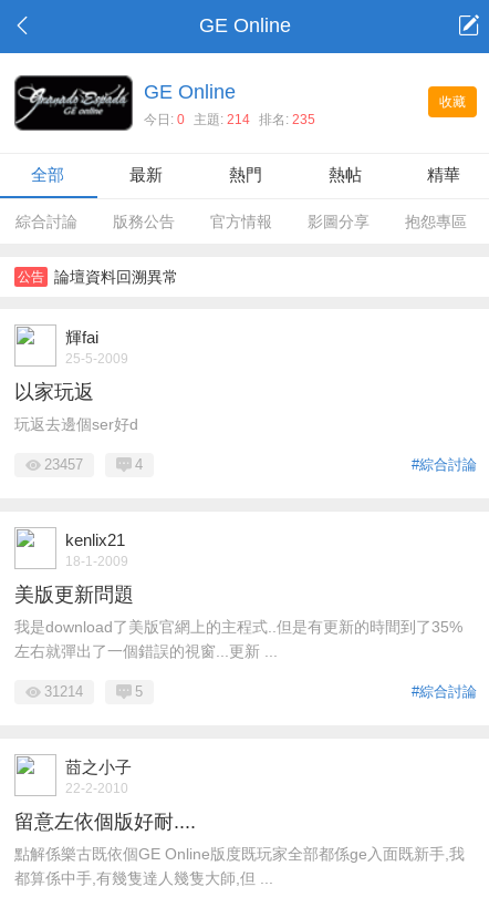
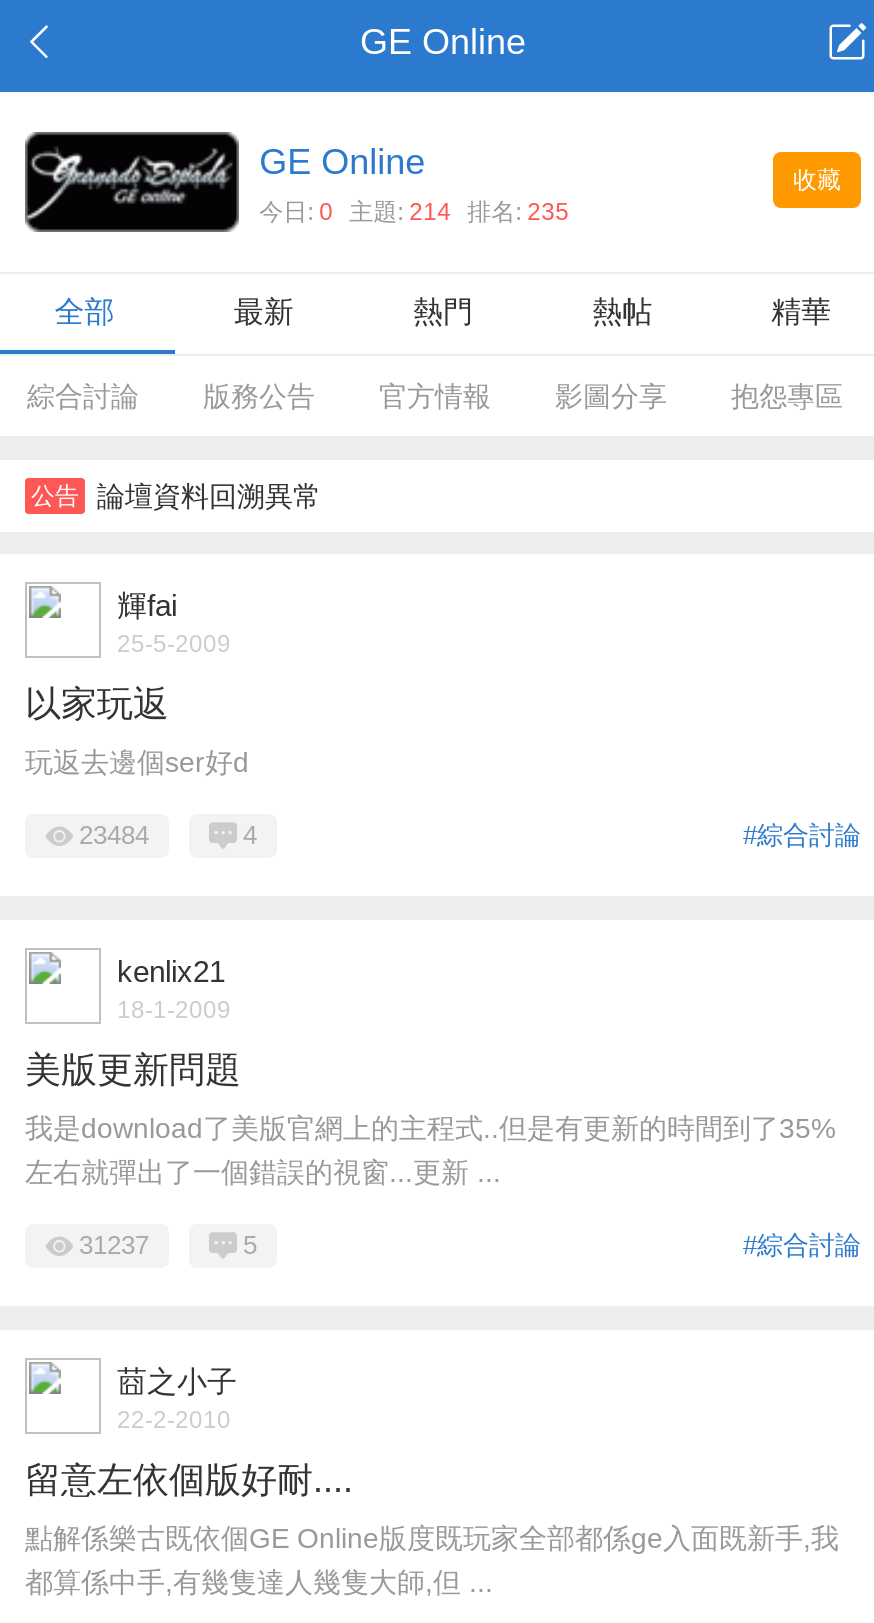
[44,456,83,473] 23457 -> [79,820,149,850] 23484
[44,683,83,700] 31214 -> [79,1230,149,1260] 31237

